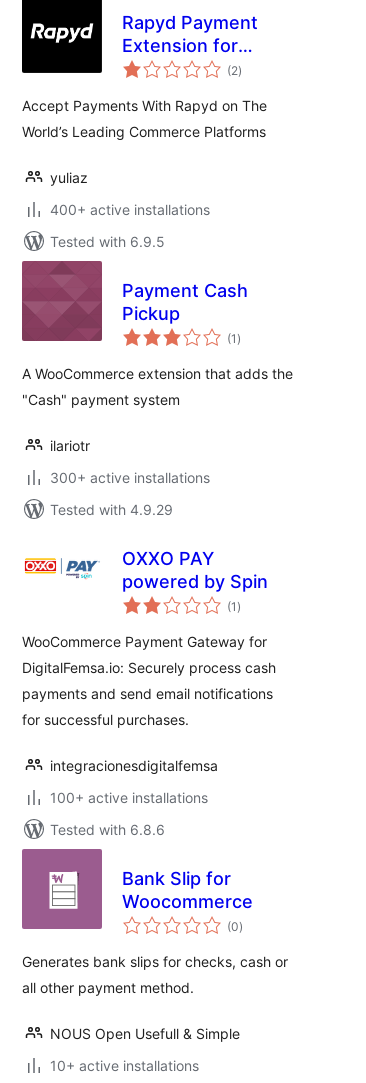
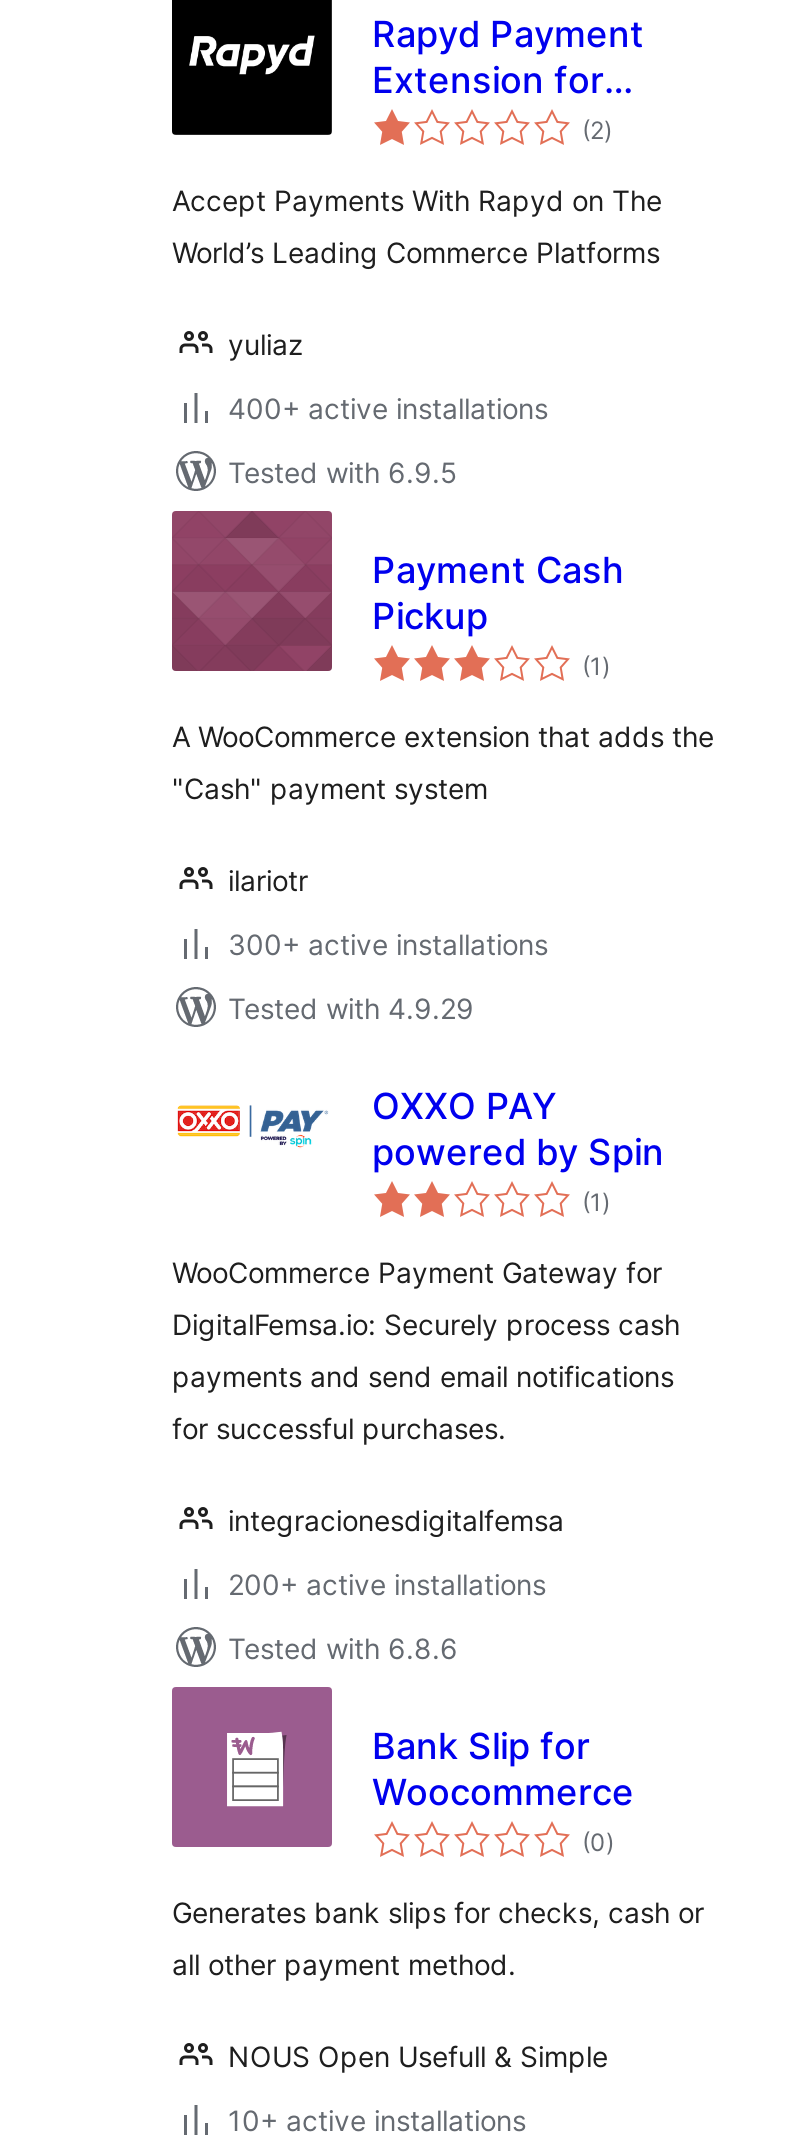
[50,789,208,806] 100+ active installations -> [228,1567,546,1601] 200+ active installations

